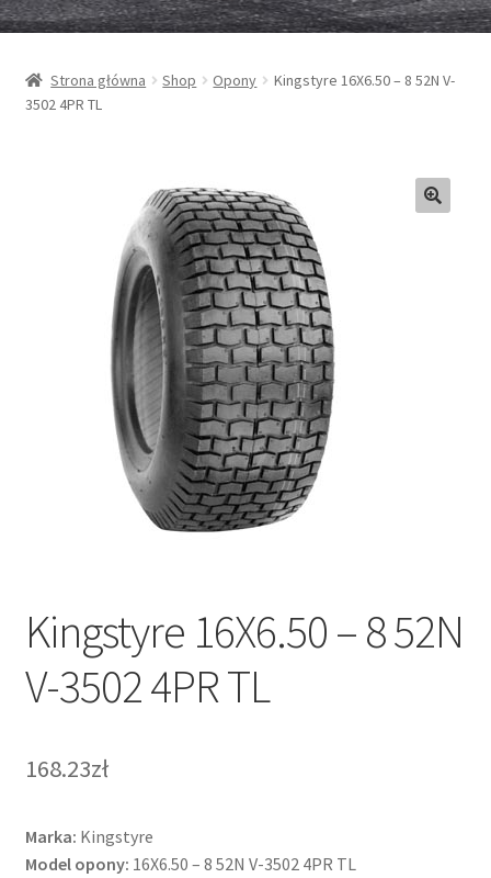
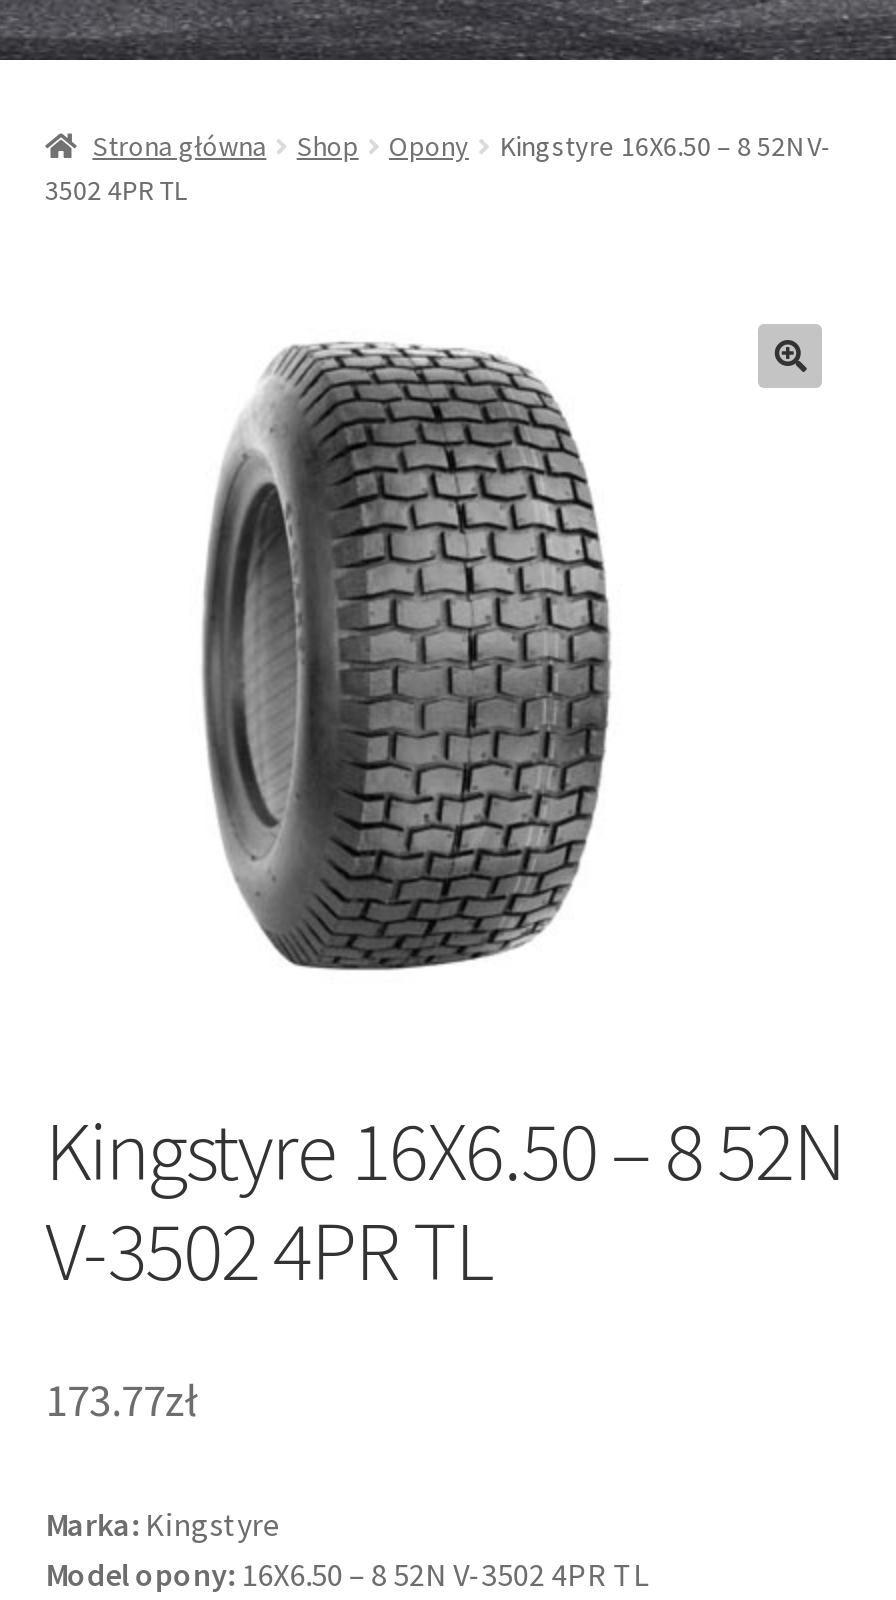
[25,753,108,783] 168.23zł -> [45,1371,197,1427] 173.77zł

